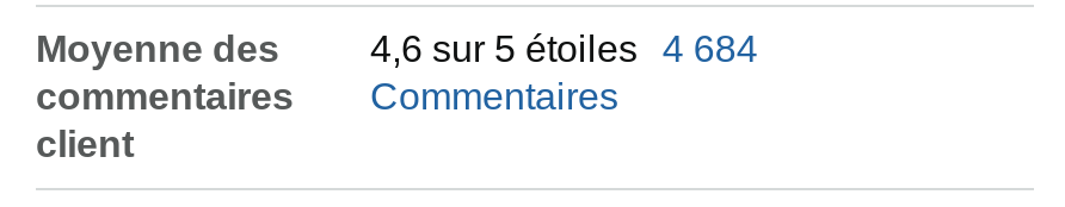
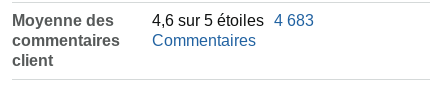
[370,29,758,69] 4,6 sur 5 étoiles 4 684 -> [152,12,314,29] 4,6 sur 5 étoiles 4 683

